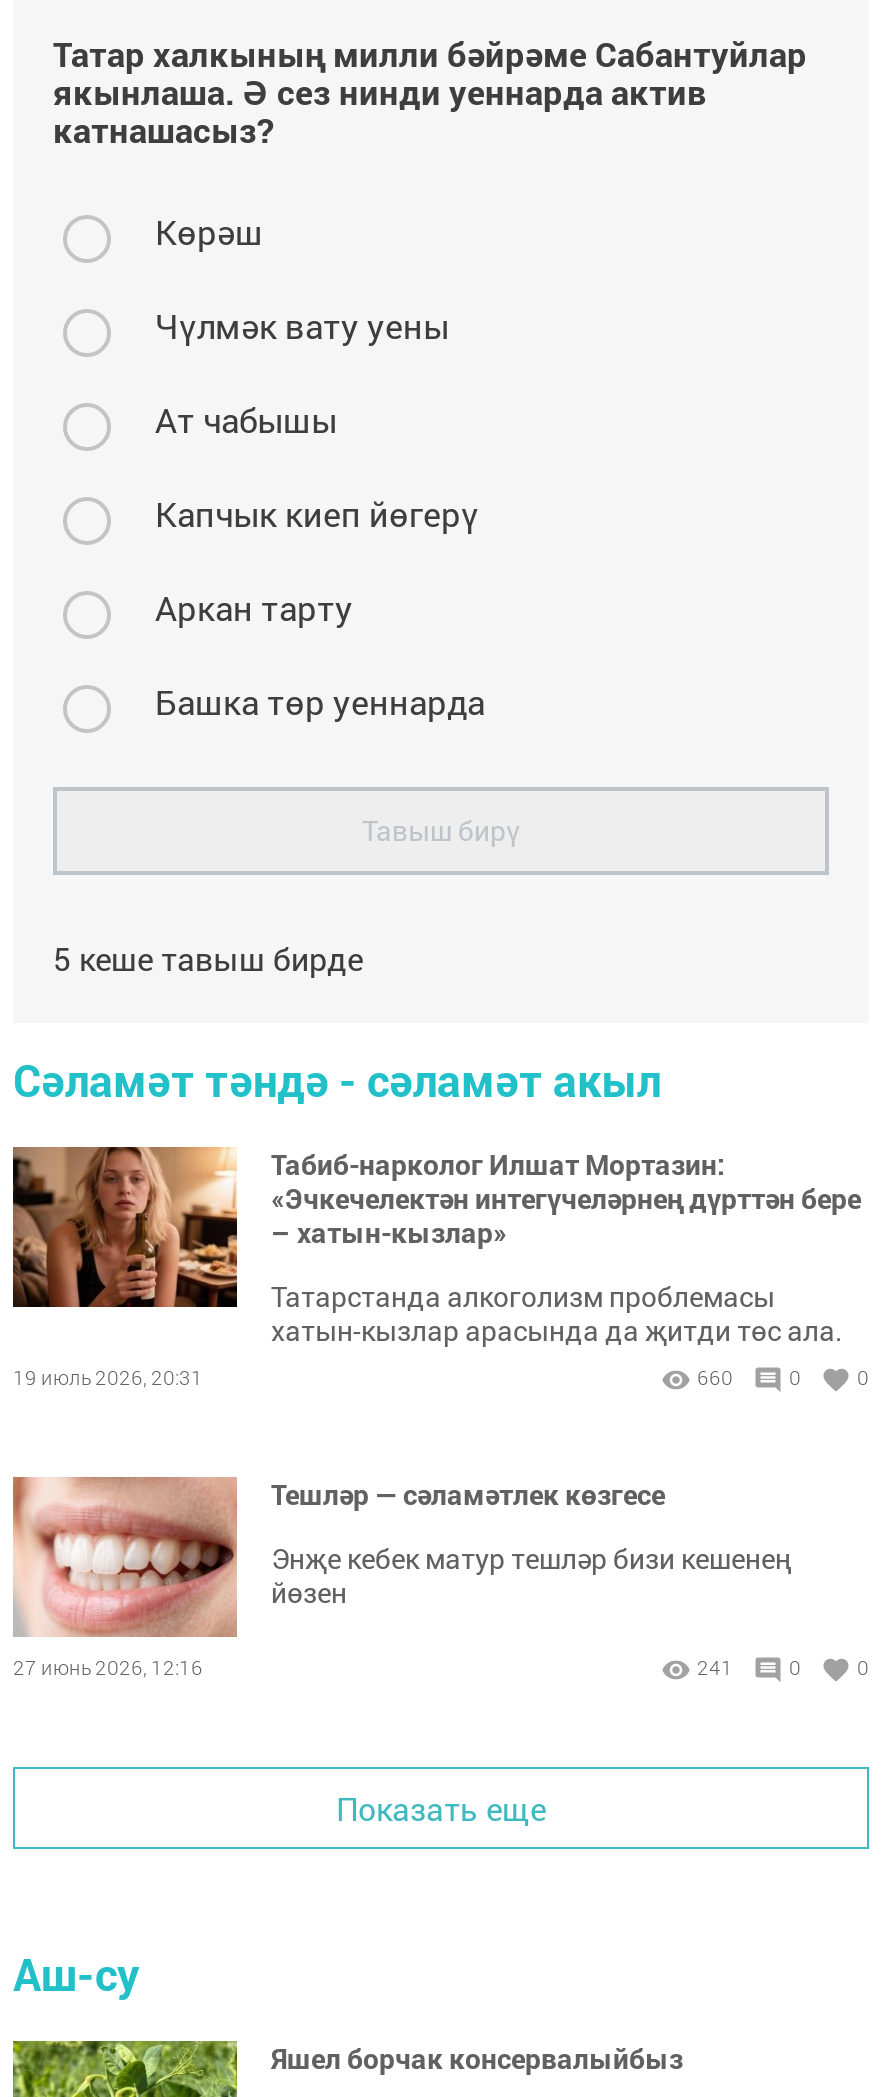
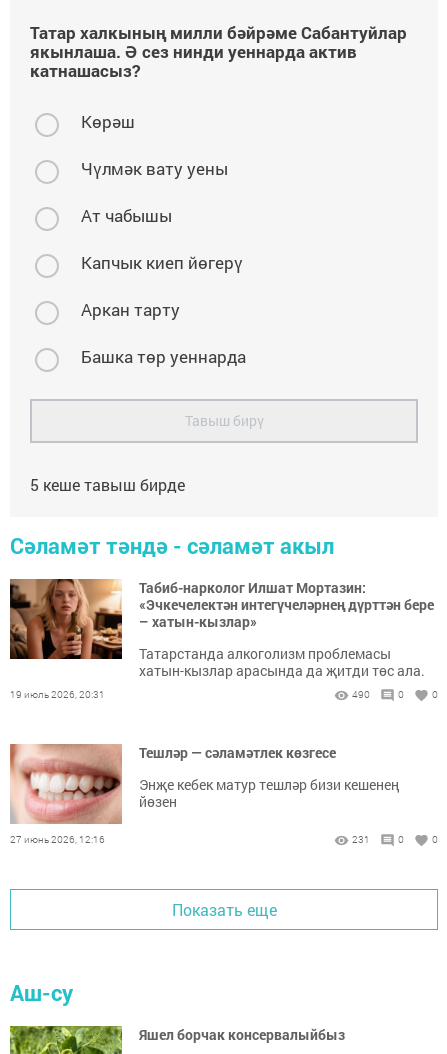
[697,1366,733,1392] 660 -> [352,688,370,701] 490
[697,1656,733,1682] 241 -> [352,833,370,846] 231

